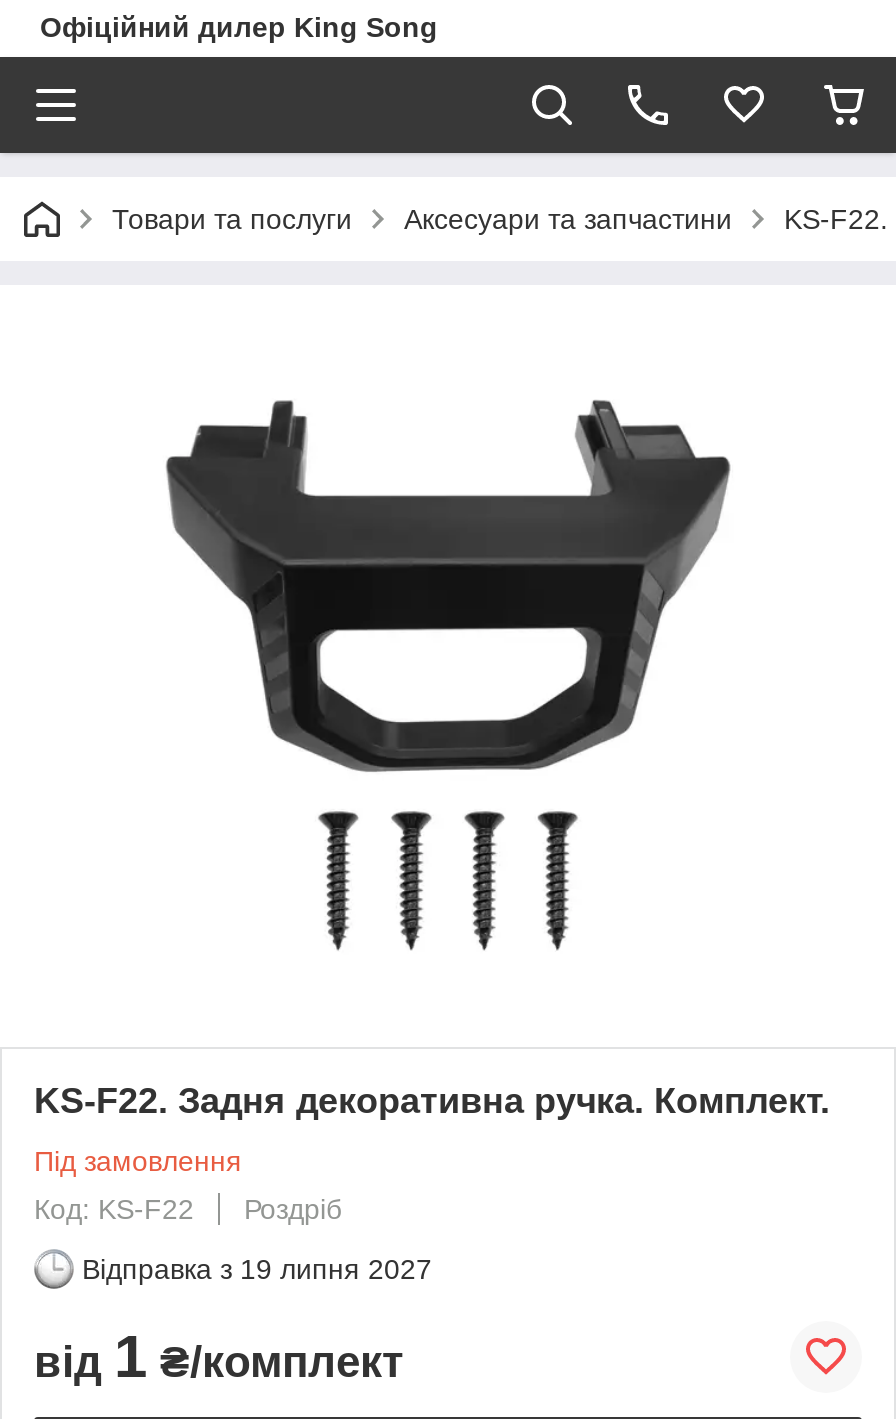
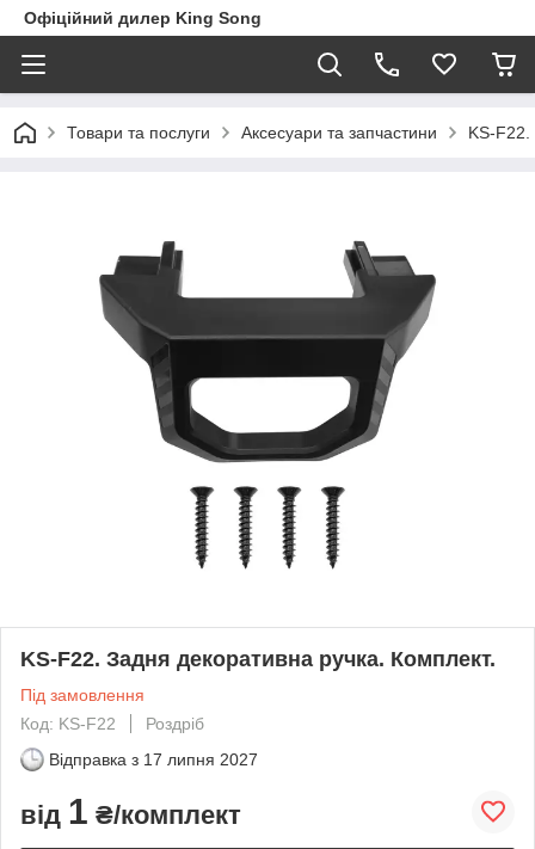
[82,1253,432,1285] Відправка з 19 липня 2027 -> [49,750,258,769] Відправка з 17 липня 2027

